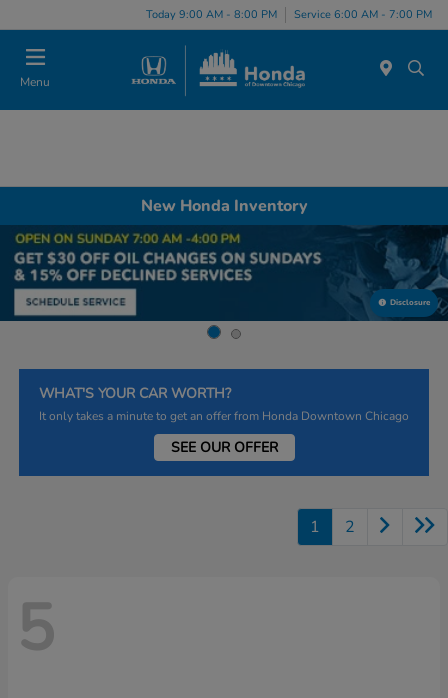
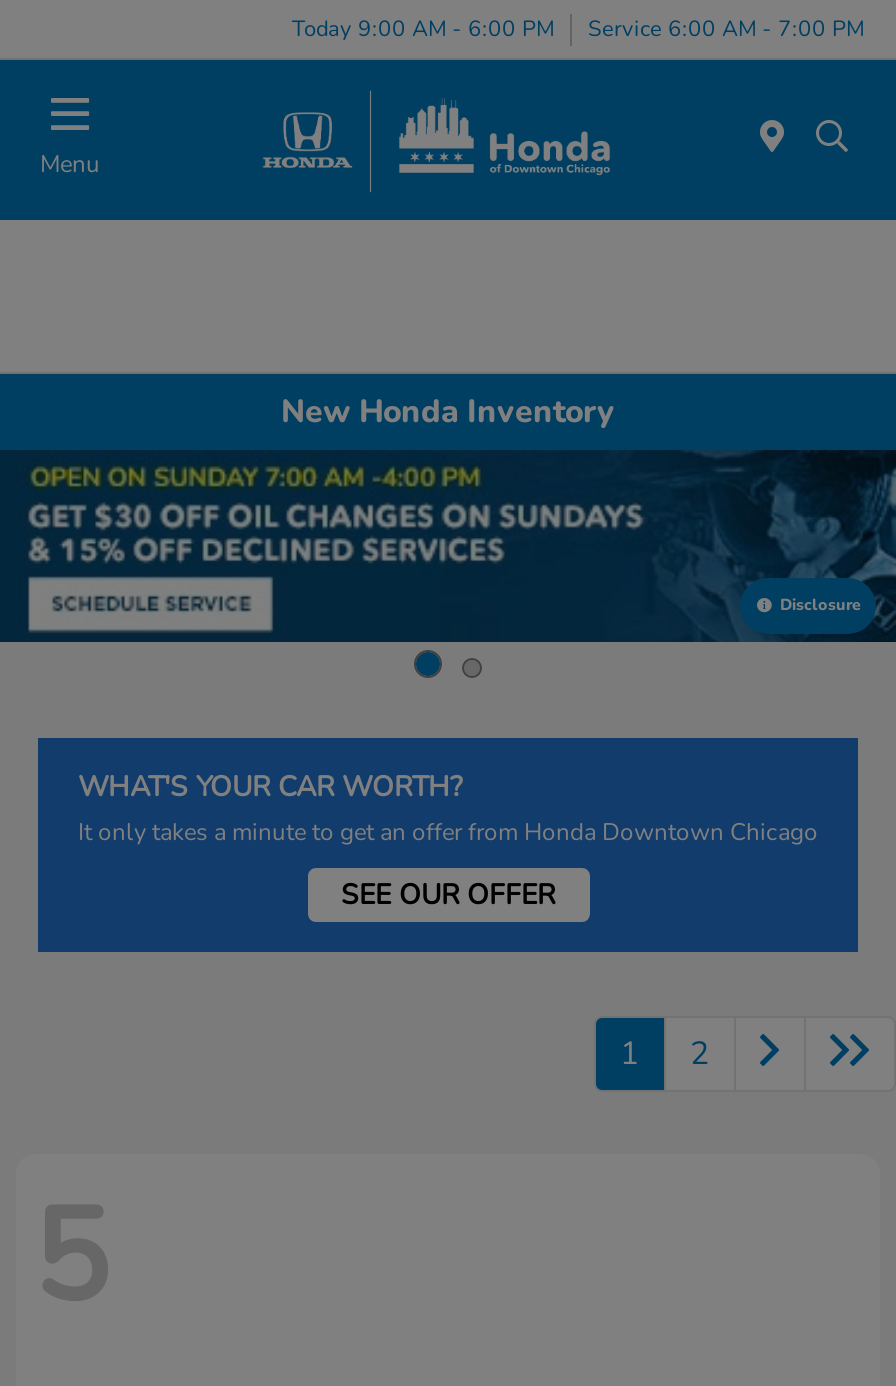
[146,6,432,21] Today 9:00 AM - 8:00 PM Service 6:00 AM - 7:00 PM -> [292,13,864,43] Today 9:00 AM - 6:00 PM Service 6:00 AM - 7:00 PM

